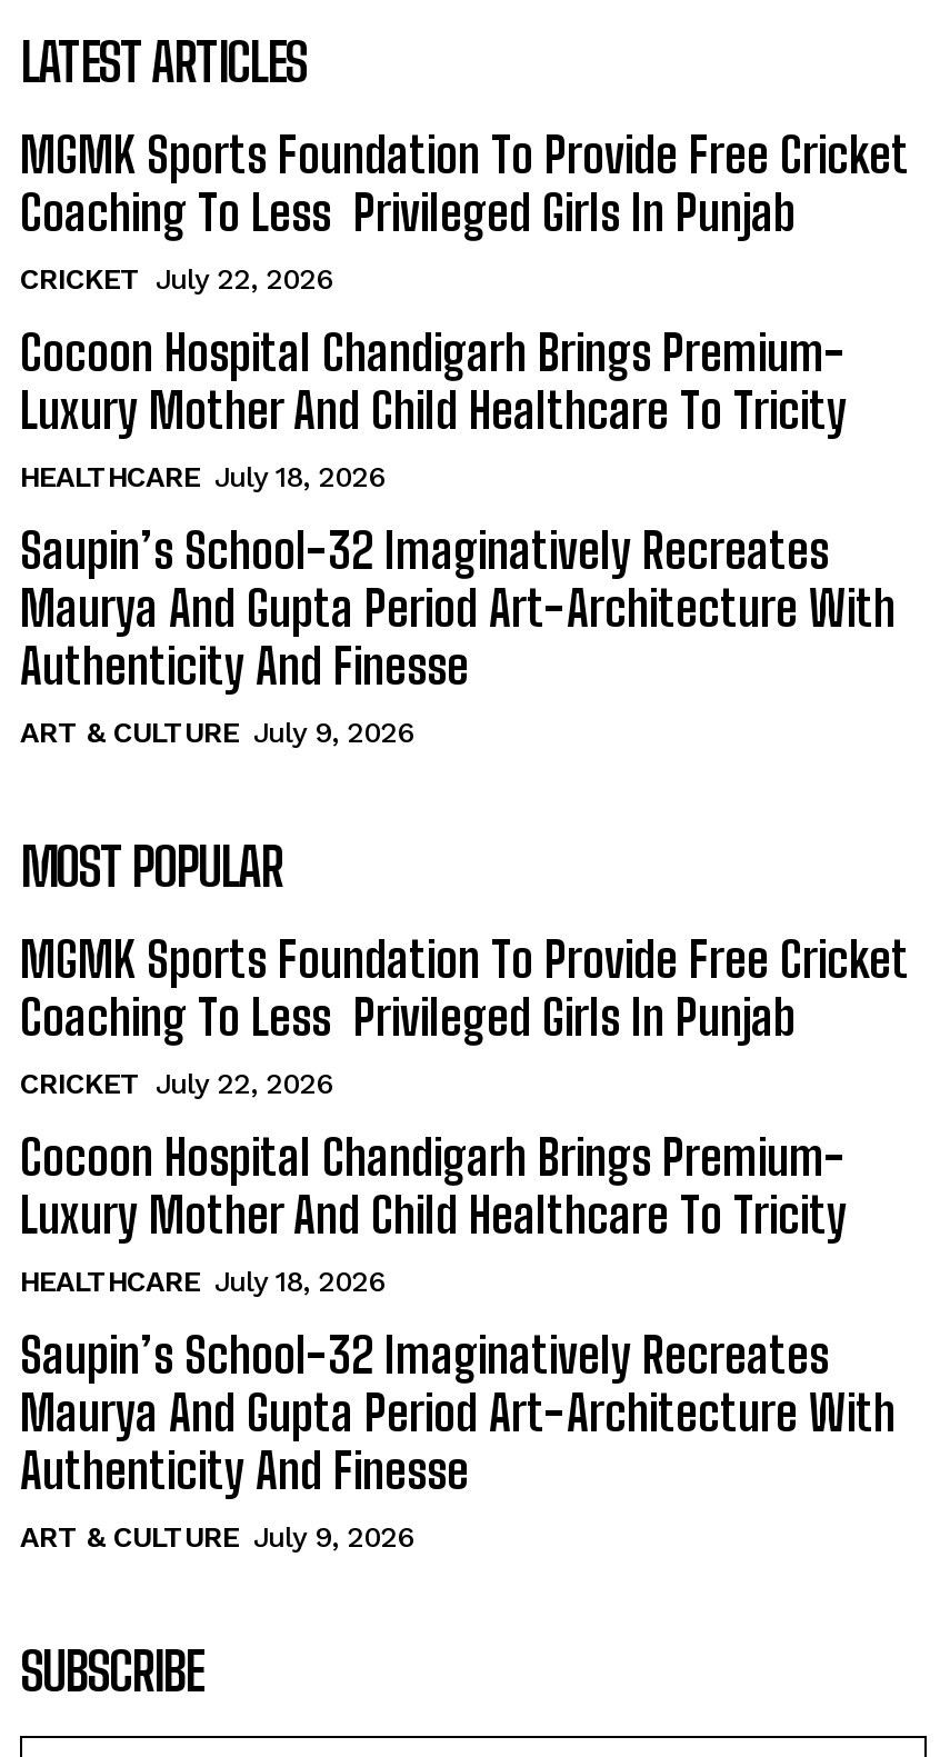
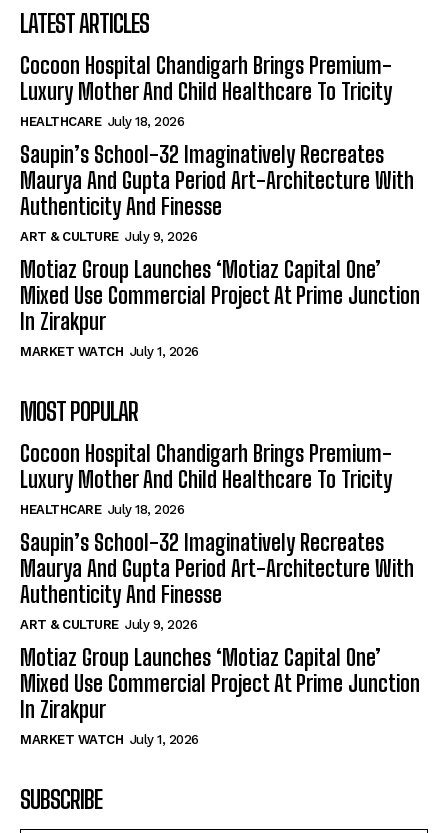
[20,126,909,297] MGMK Sports Foundation To Provide Free Cricket | Coaching To Less Privileged Girls In Punjab | CRICKET July 22, 2026 -> none
moved [20,323,896,750] -> [20,52,414,244]: Cocoon Hospital Chandigarh Brings Premium- | Luxury Mother And Child Healthcare To Tricity | HEALTHCARE July 18, 2026 | Saupin’s School-32 Imaginatively Recreates | Maurya And Gupta Period Art-Architecture With | Authenticity And Finesse | ART & CULTURE July 9, 2026
none -> [20,256,420,359] Motiaz Group Launches ‘Motiaz Capital One’ | Mixed Use Commercial Project At Prime Junction | In Zirakpur | MARKET WATCH July 1, 2026
[20,930,909,1101] MGMK Sports Foundation To Provide Free Cricket | Coaching To Less Privileged Girls In Punjab | CRICKET July 22, 2026 -> none
moved [20,1128,896,1555] -> [20,440,414,632]: Cocoon Hospital Chandigarh Brings Premium- | Luxury Mother And Child Healthcare To Tricity | HEALTHCARE July 18, 2026 | Saupin’s School-32 Imaginatively Recreates | Maurya And Gupta Period Art-Architecture With | Authenticity And Finesse | ART & CULTURE July 9, 2026
none -> [20,644,420,747] Motiaz Group Launches ‘Motiaz Capital One’ | Mixed Use Commercial Project At Prime Junction | In Zirakpur | MARKET WATCH July 1, 2026

